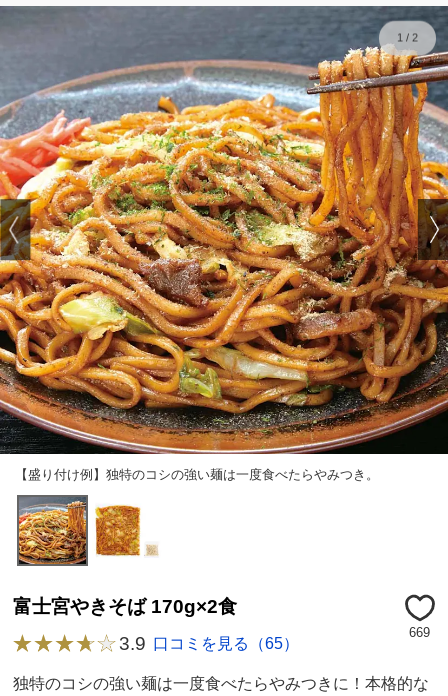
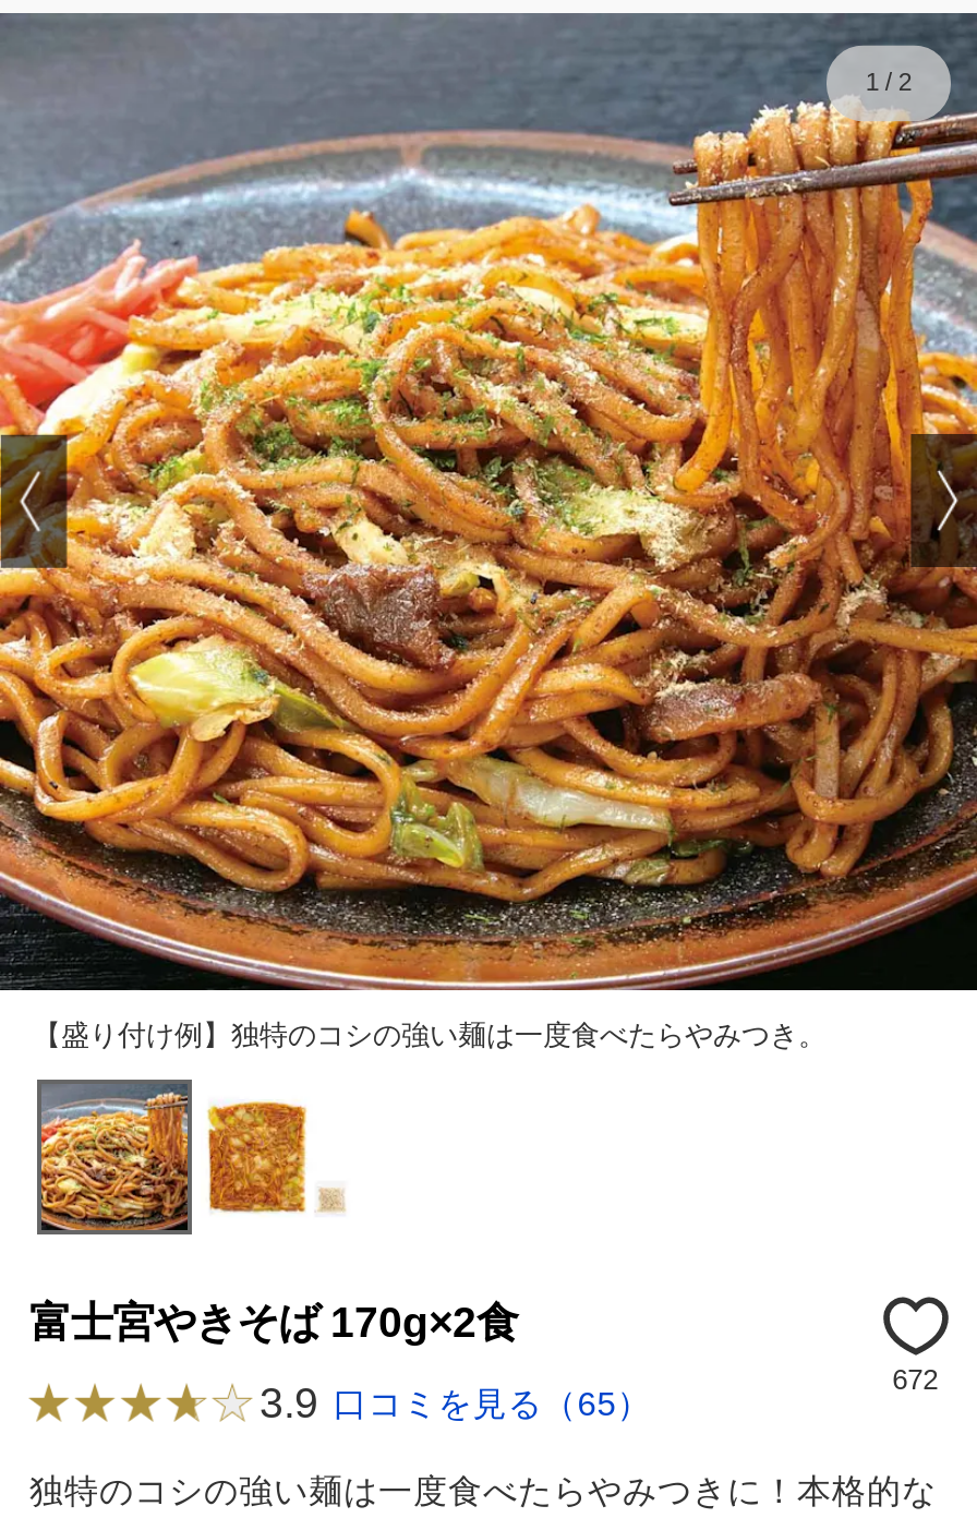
[409,625,430,640] 669 -> [892,1364,938,1397] 672

